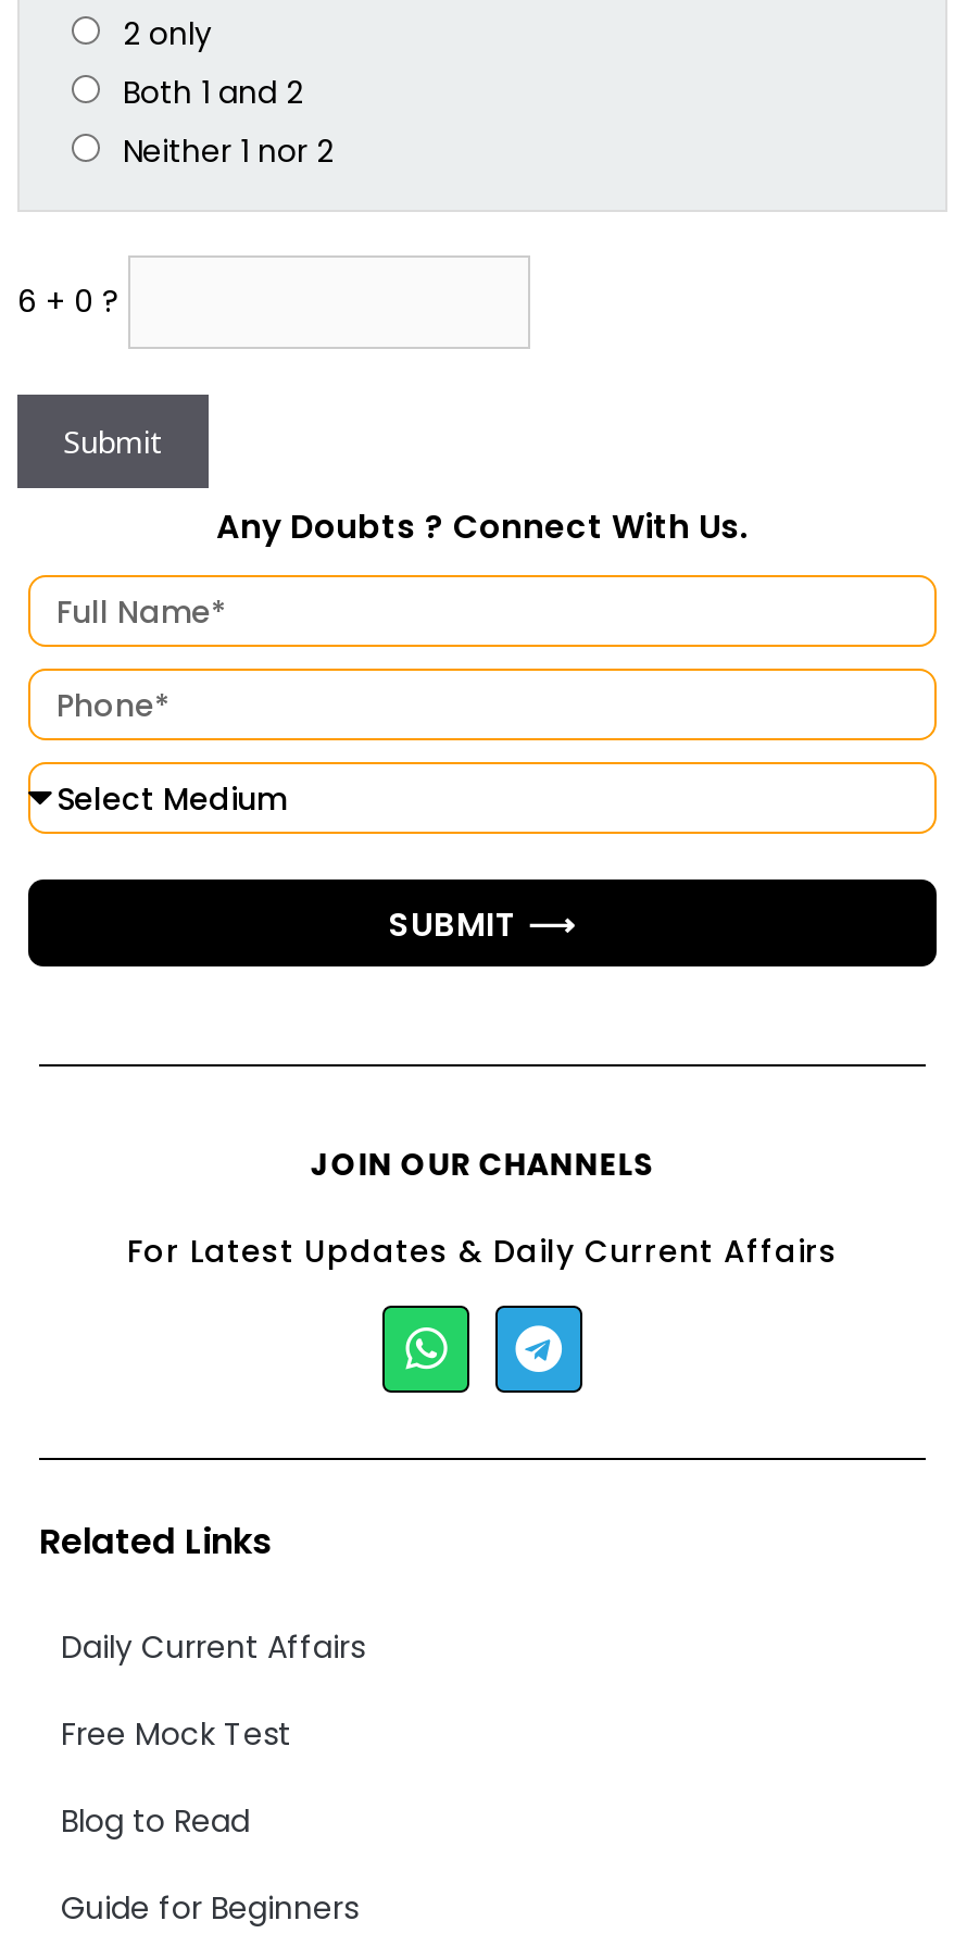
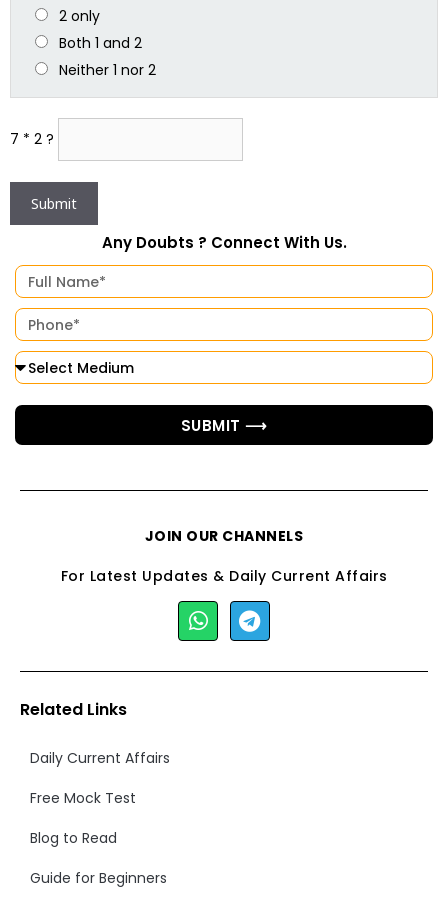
[17,279,128,323] 6 + 0 ? -> [10,129,58,149] 7 * 2 ?

